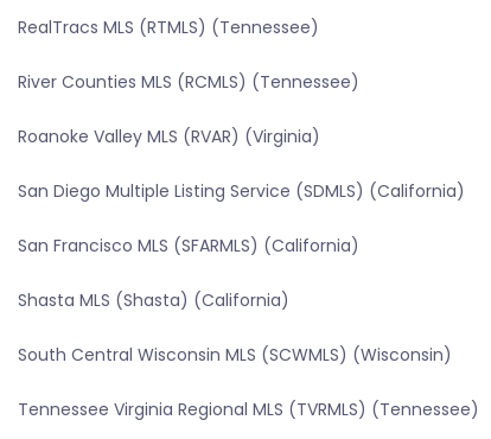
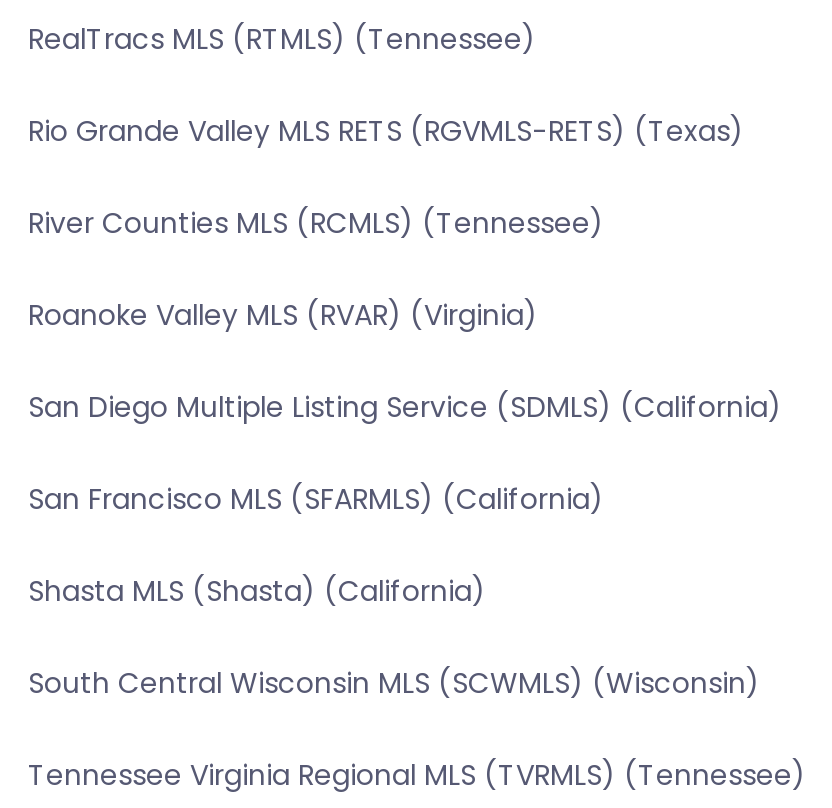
none -> [28,111,744,151] Rio Grande Valley MLS RETS (RGVMLS-RETS) (Texas)

